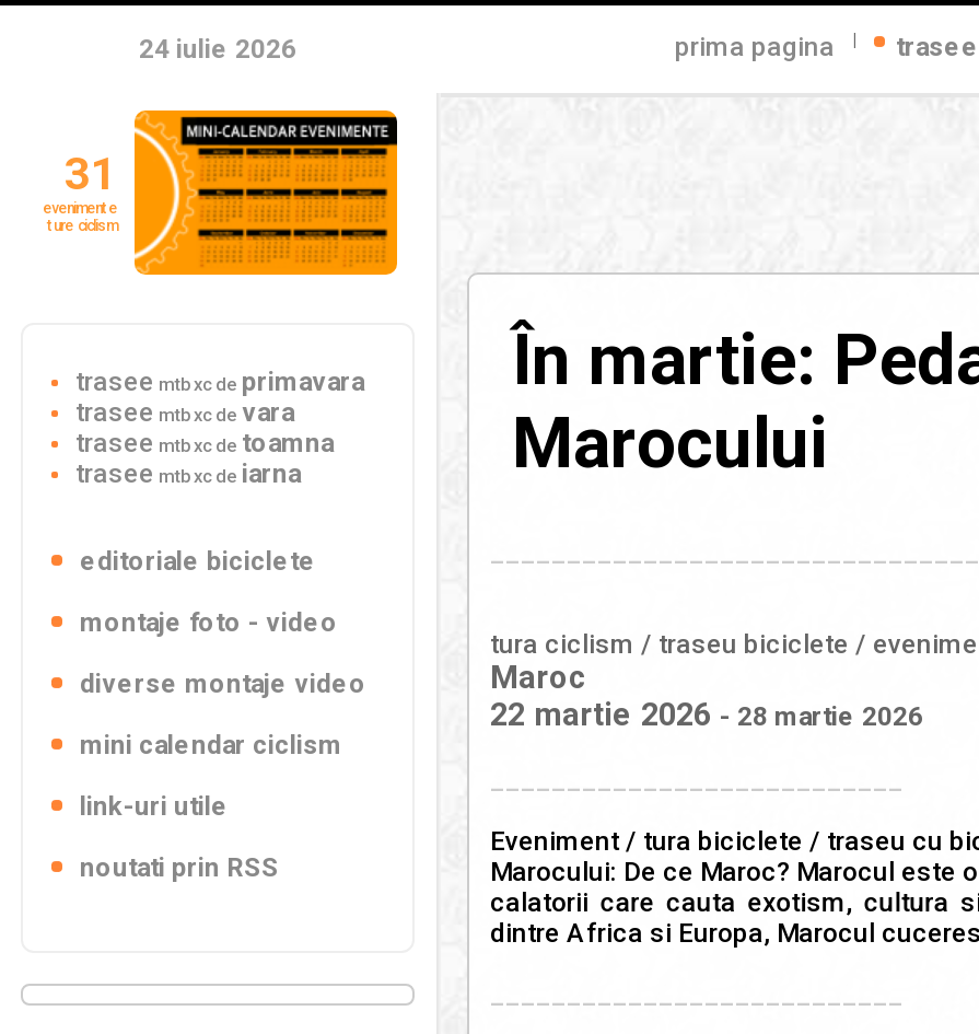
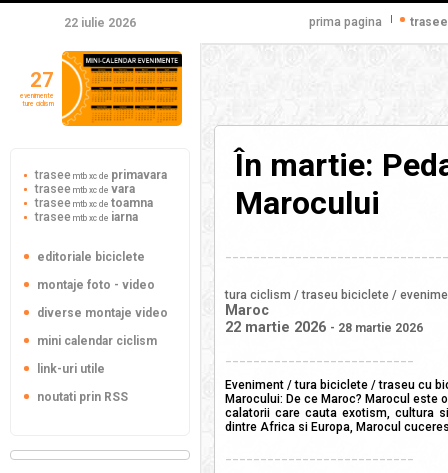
[139,34,296,65] 24 iulie 2026 -> [64,16,136,30] 22 iulie 2026
[65,148,117,200] 31 -> [30,68,54,92] 27

